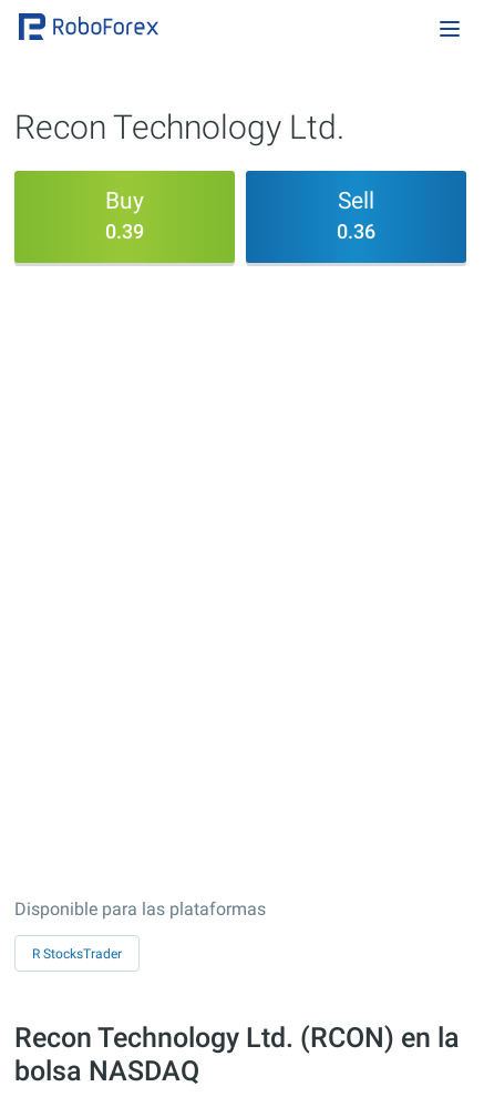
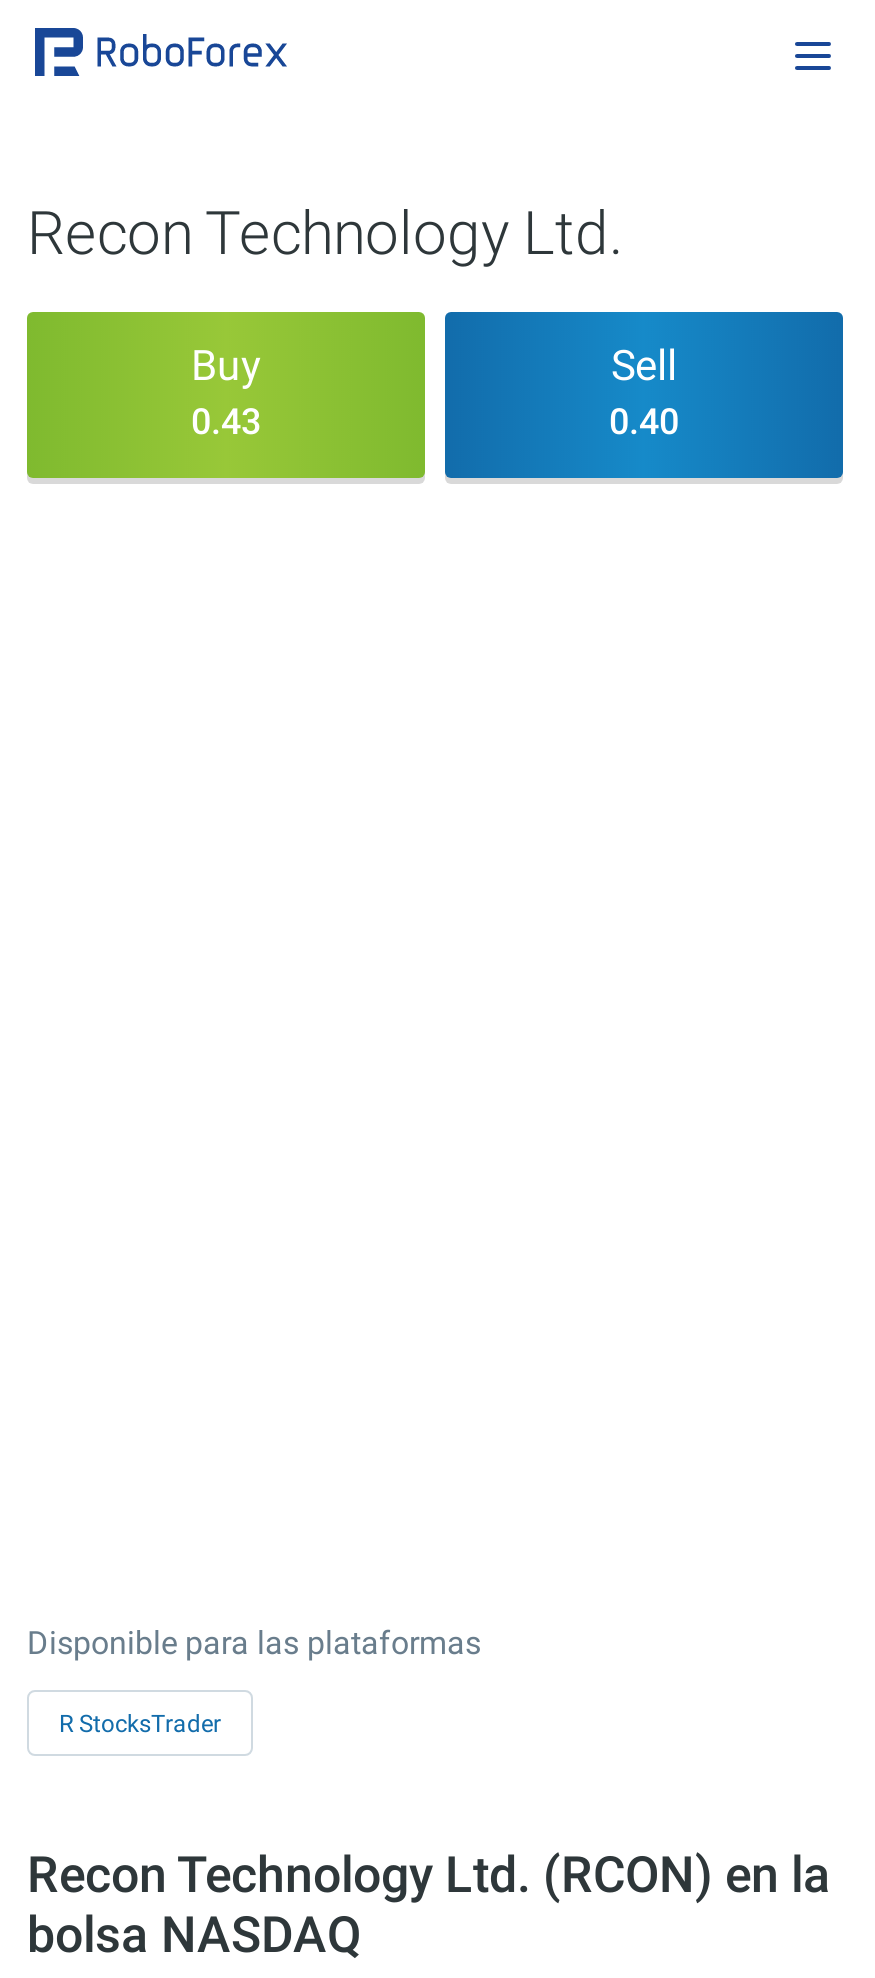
[105,220,144,243] 0.39 -> [191,400,261,442] 0.43
[337,220,375,243] 0.36 -> [609,400,679,442] 0.40

